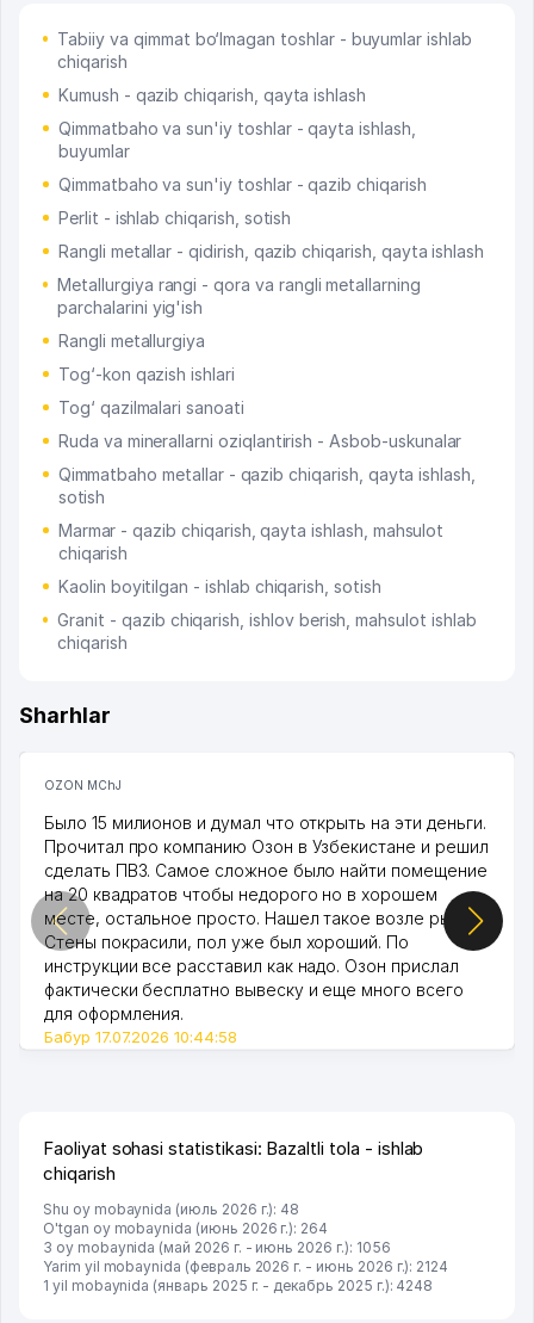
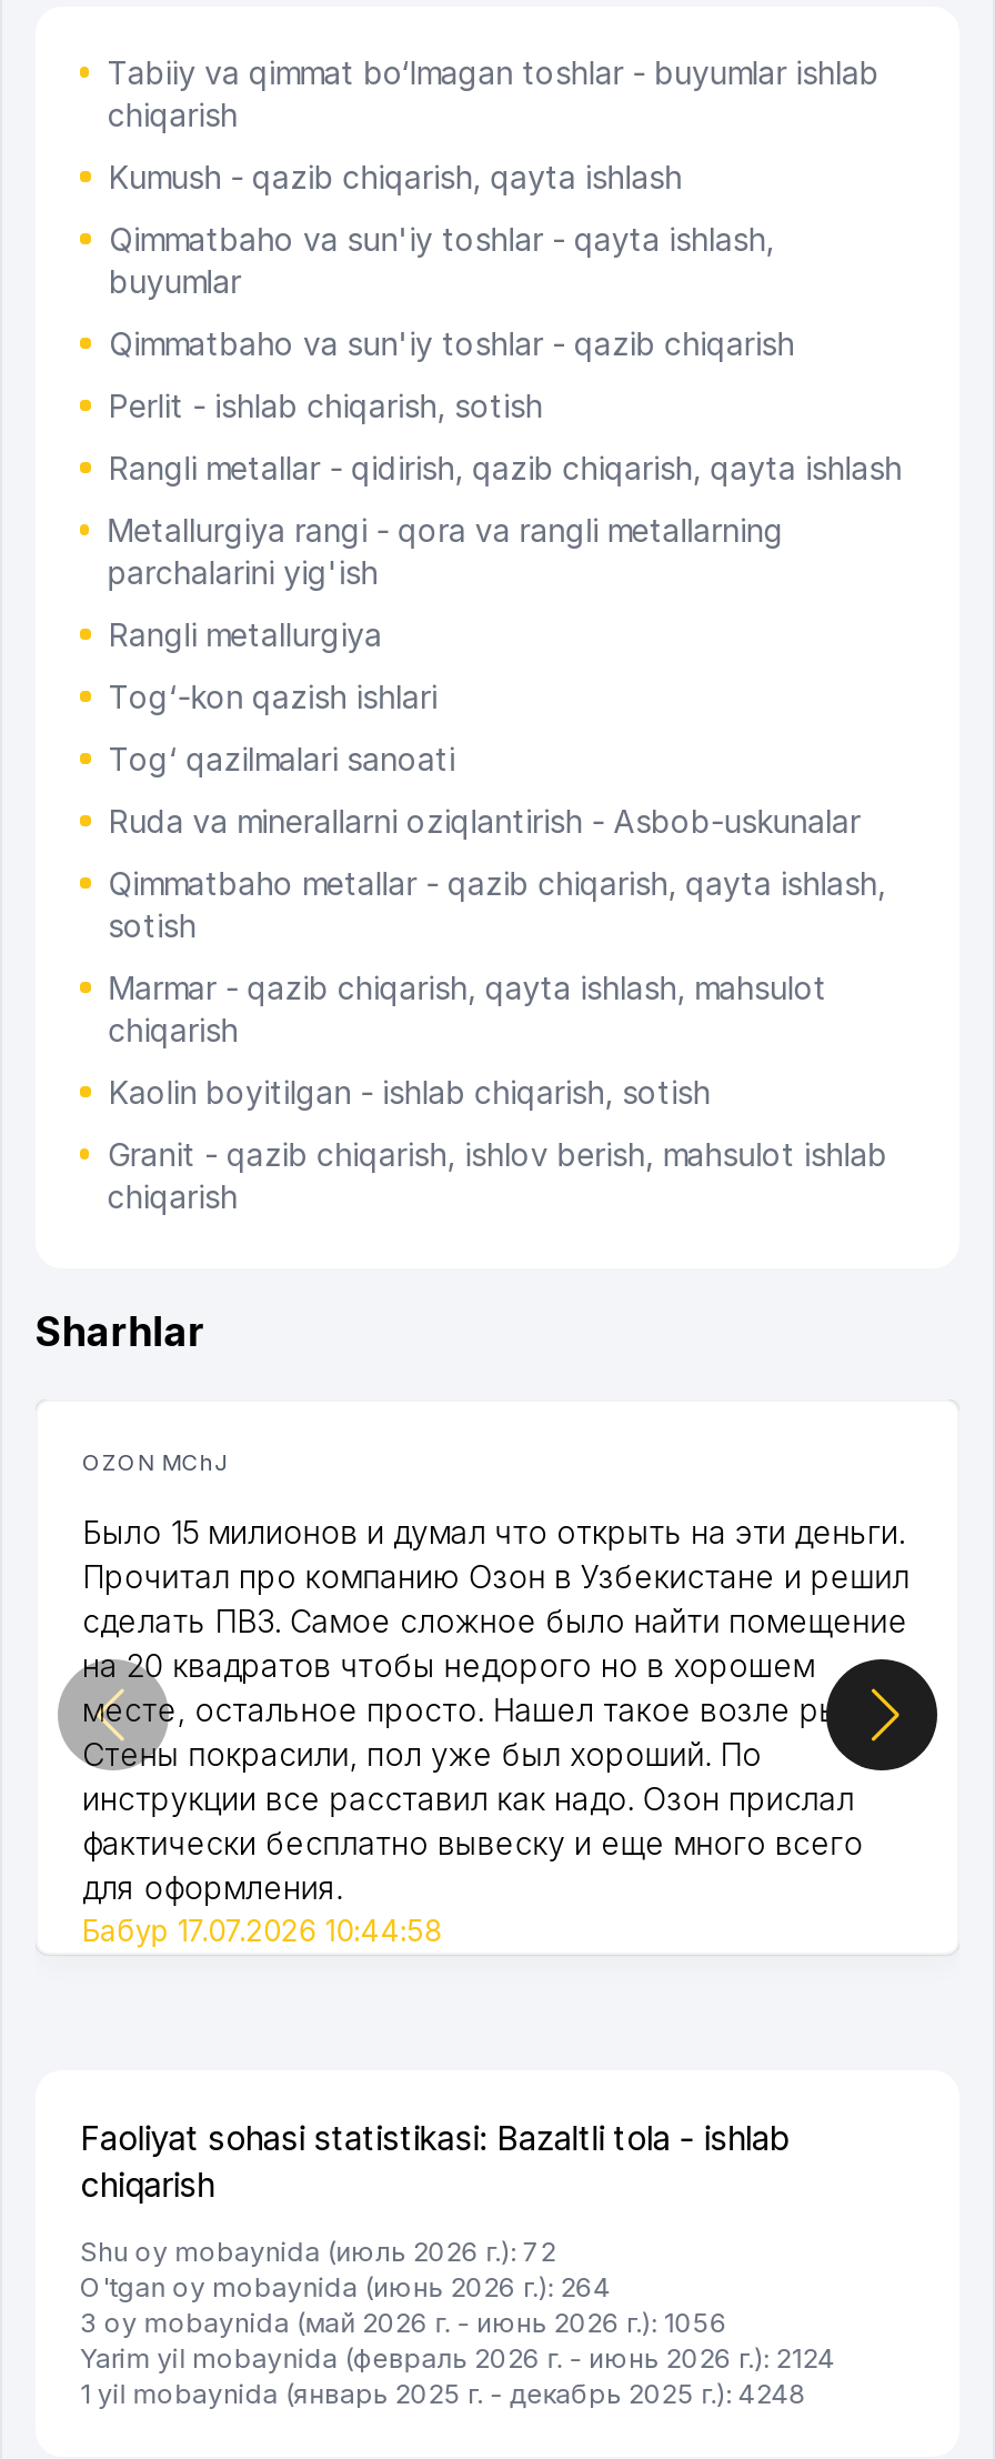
[43,1200,299,1218] Shu oy mobaynida (июль 2026 г.): 48 -> [80,2235,556,2268] Shu oy mobaynida (июль 2026 г.): 72

